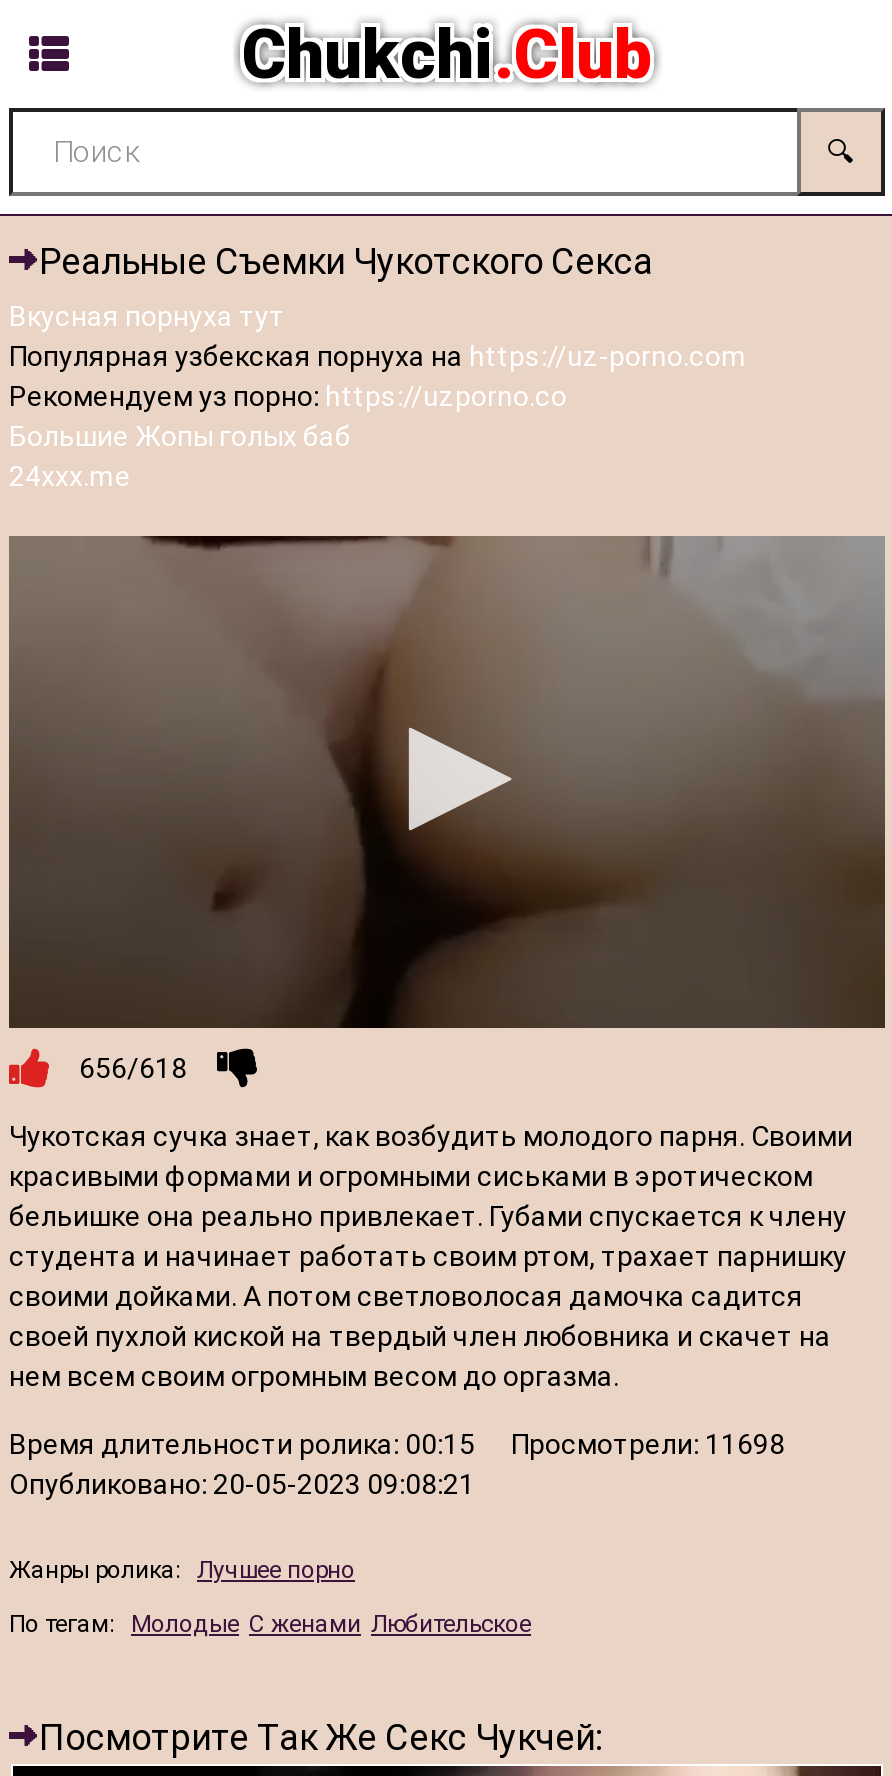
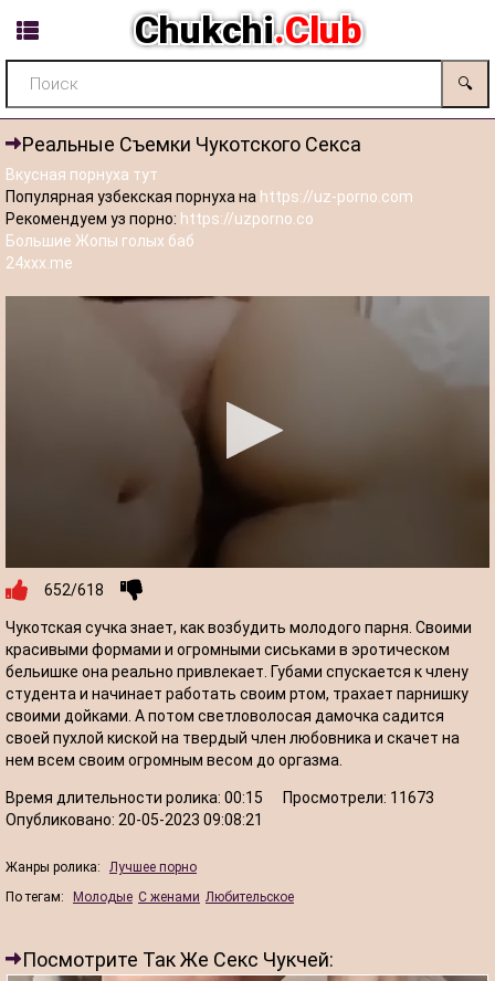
[79,1053,187,1085] 656/618 -> [44,582,104,599] 652/618
[9,1429,785,1461] Время длительности ролика: 00:15 Просмотрели: 11698 -> [6,789,434,807] Время длительности ролика: 00:15 Просмотрели: 11673

